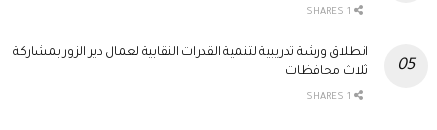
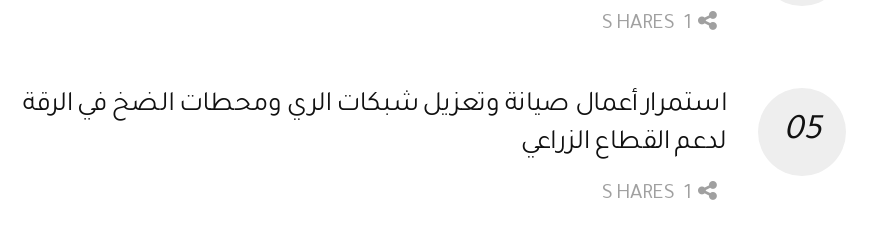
[13,46,368,79] انطلاق ورشة تدريبية لتنمية القدرات النقابية لعمال دير الزور بمشاركة | ثلاث محافظات -> [22,93,726,159] استمرار أعمال صيانة وتعزيل شبكات الري ومحطات الضخ في الرقة | لدعم القطاع الزراعي

